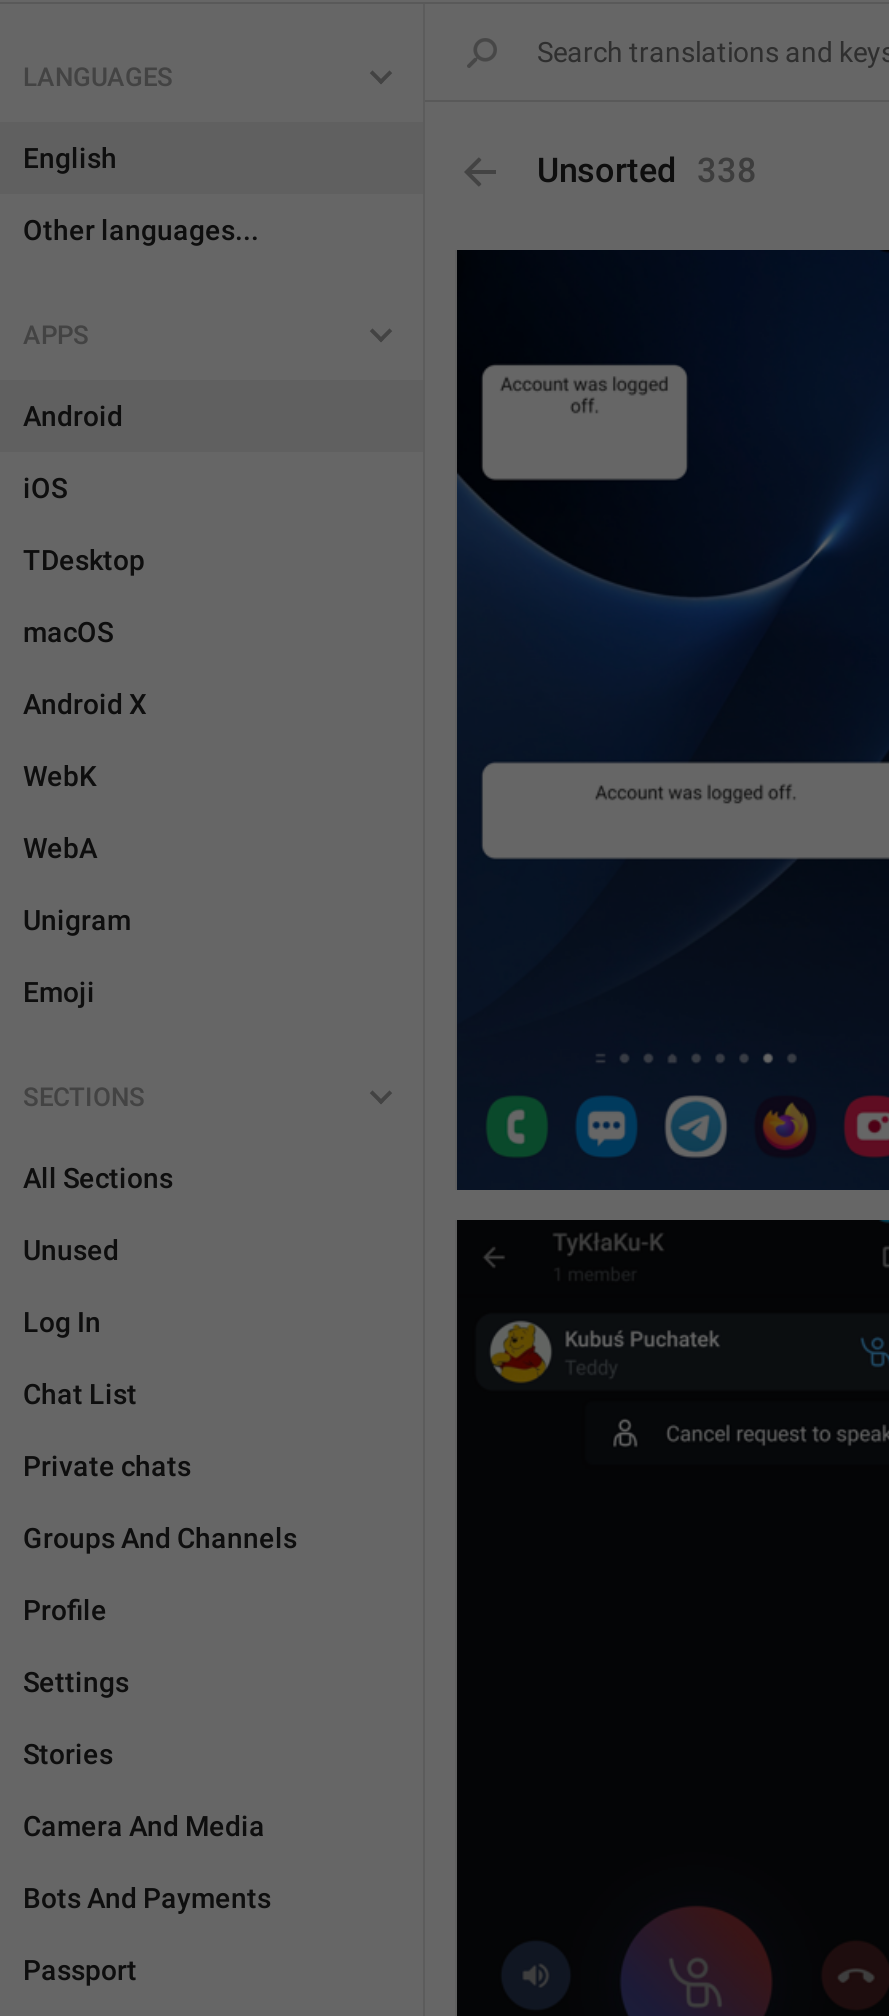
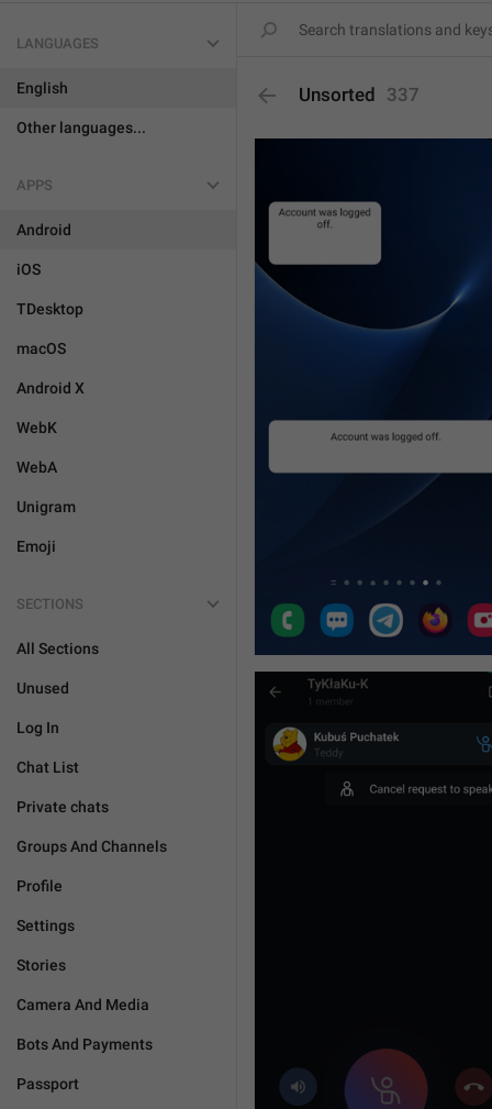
[537,150,757,190] Unsorted 338 -> [299,84,420,106] Unsorted 337

